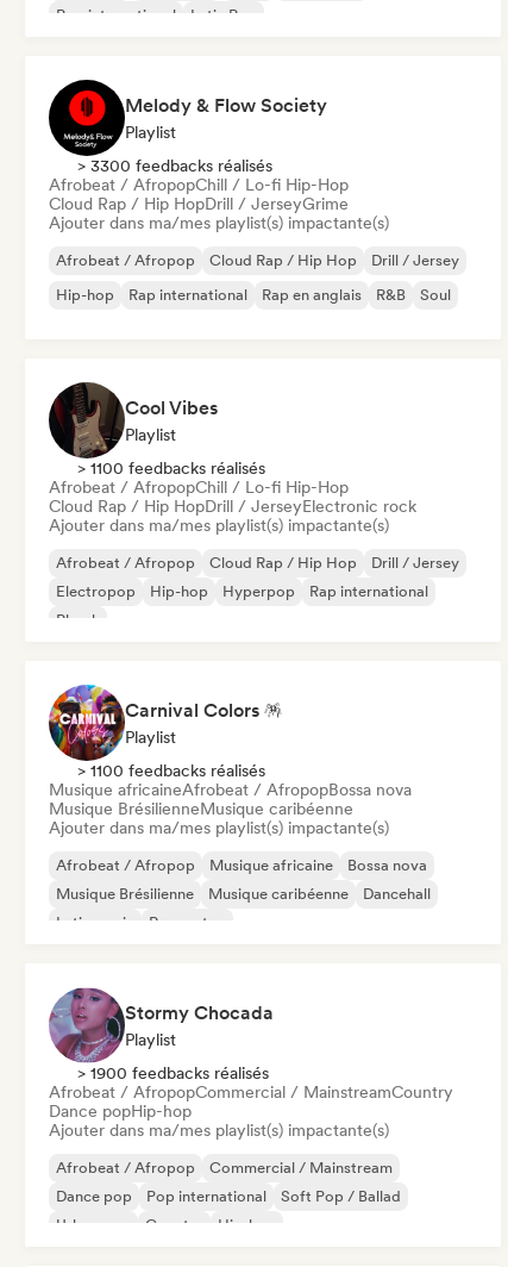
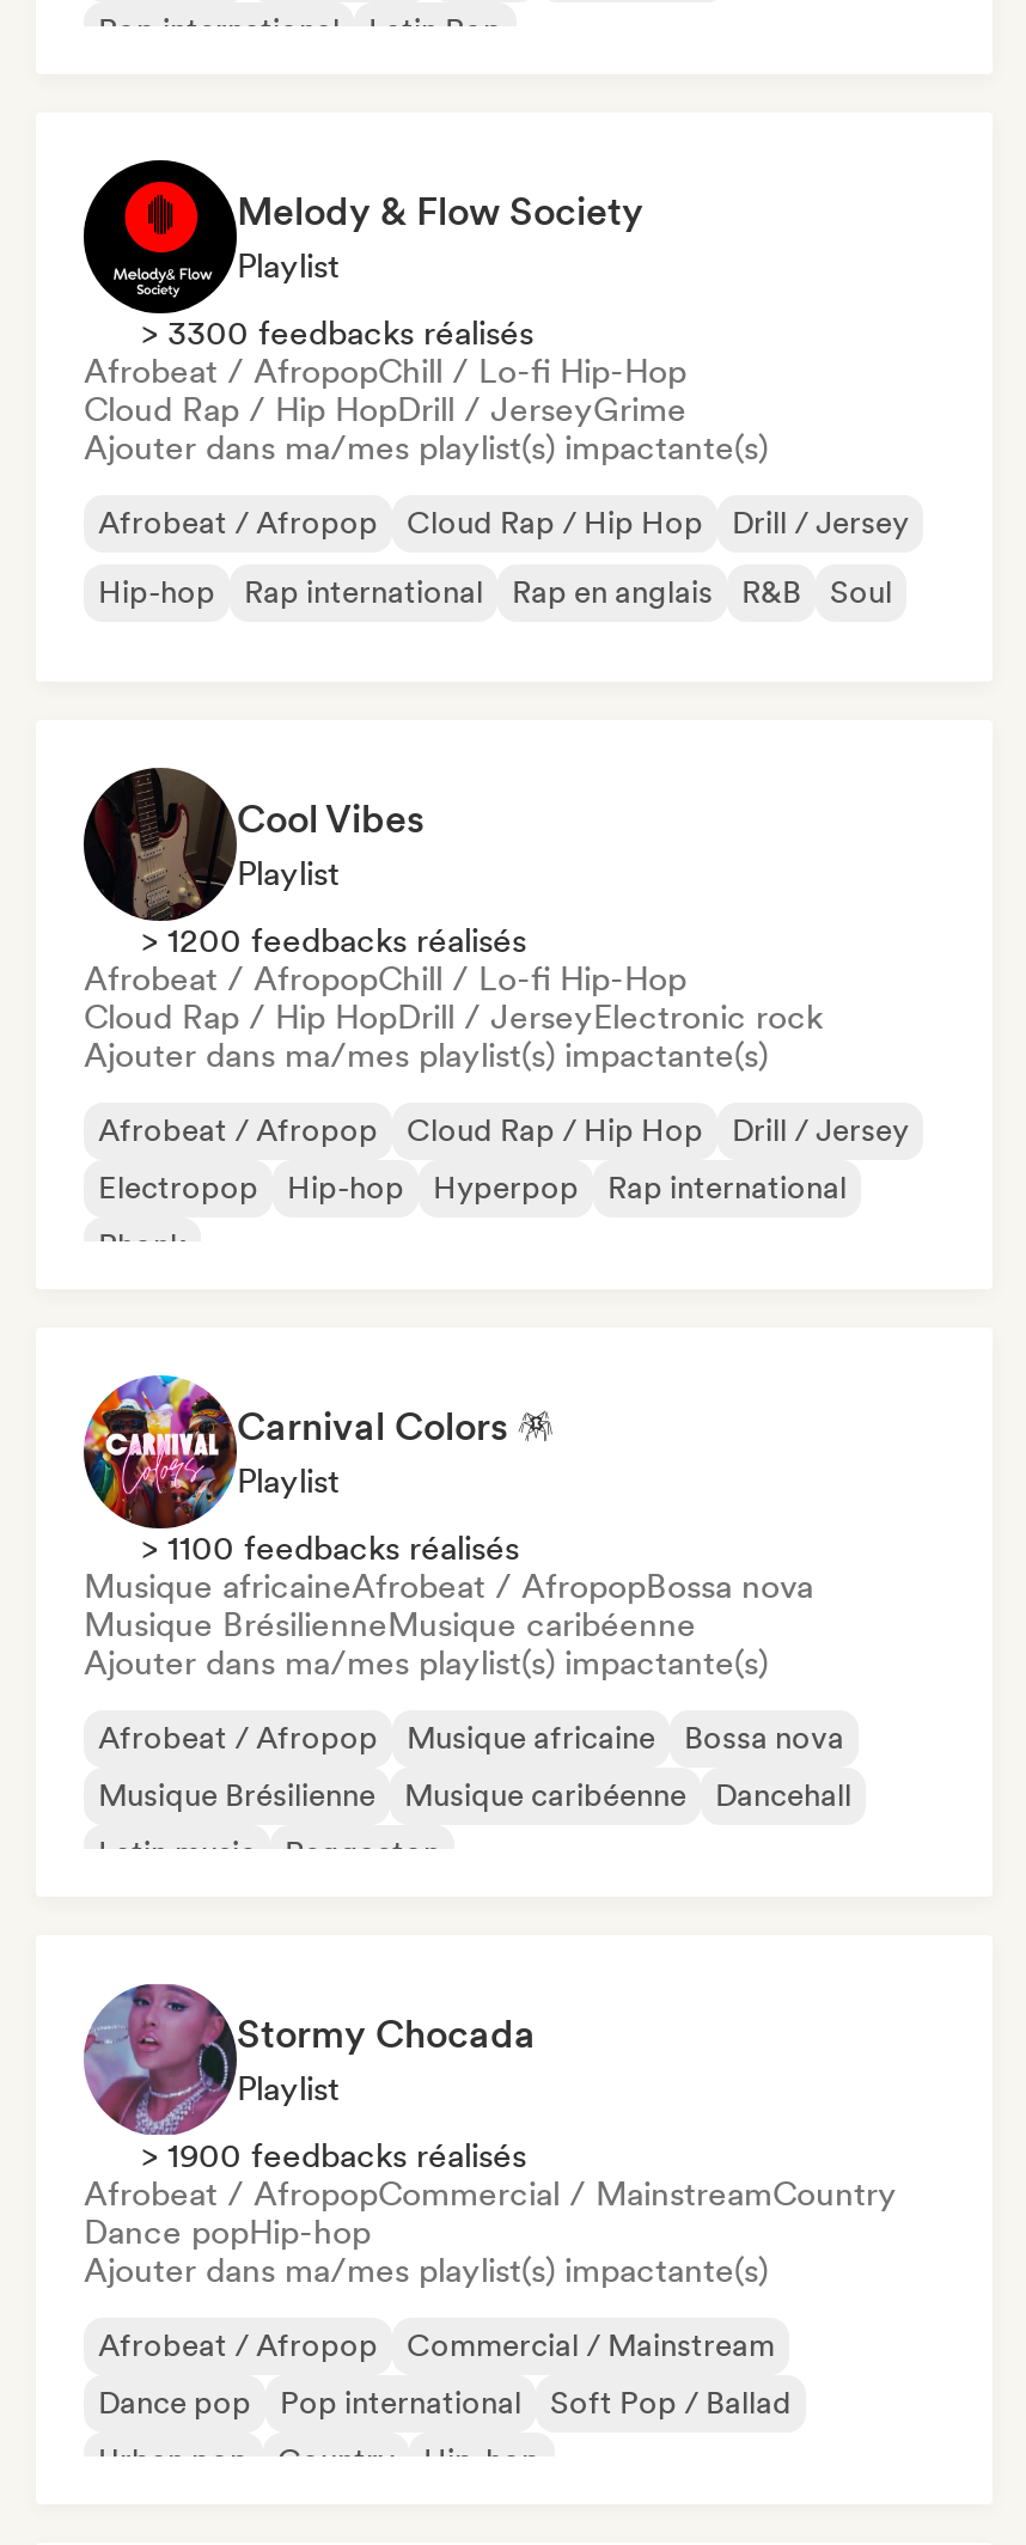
[77,458,265,478] > 1100 feedbacks réalisés -> [141,921,526,959] > 1200 feedbacks réalisés

